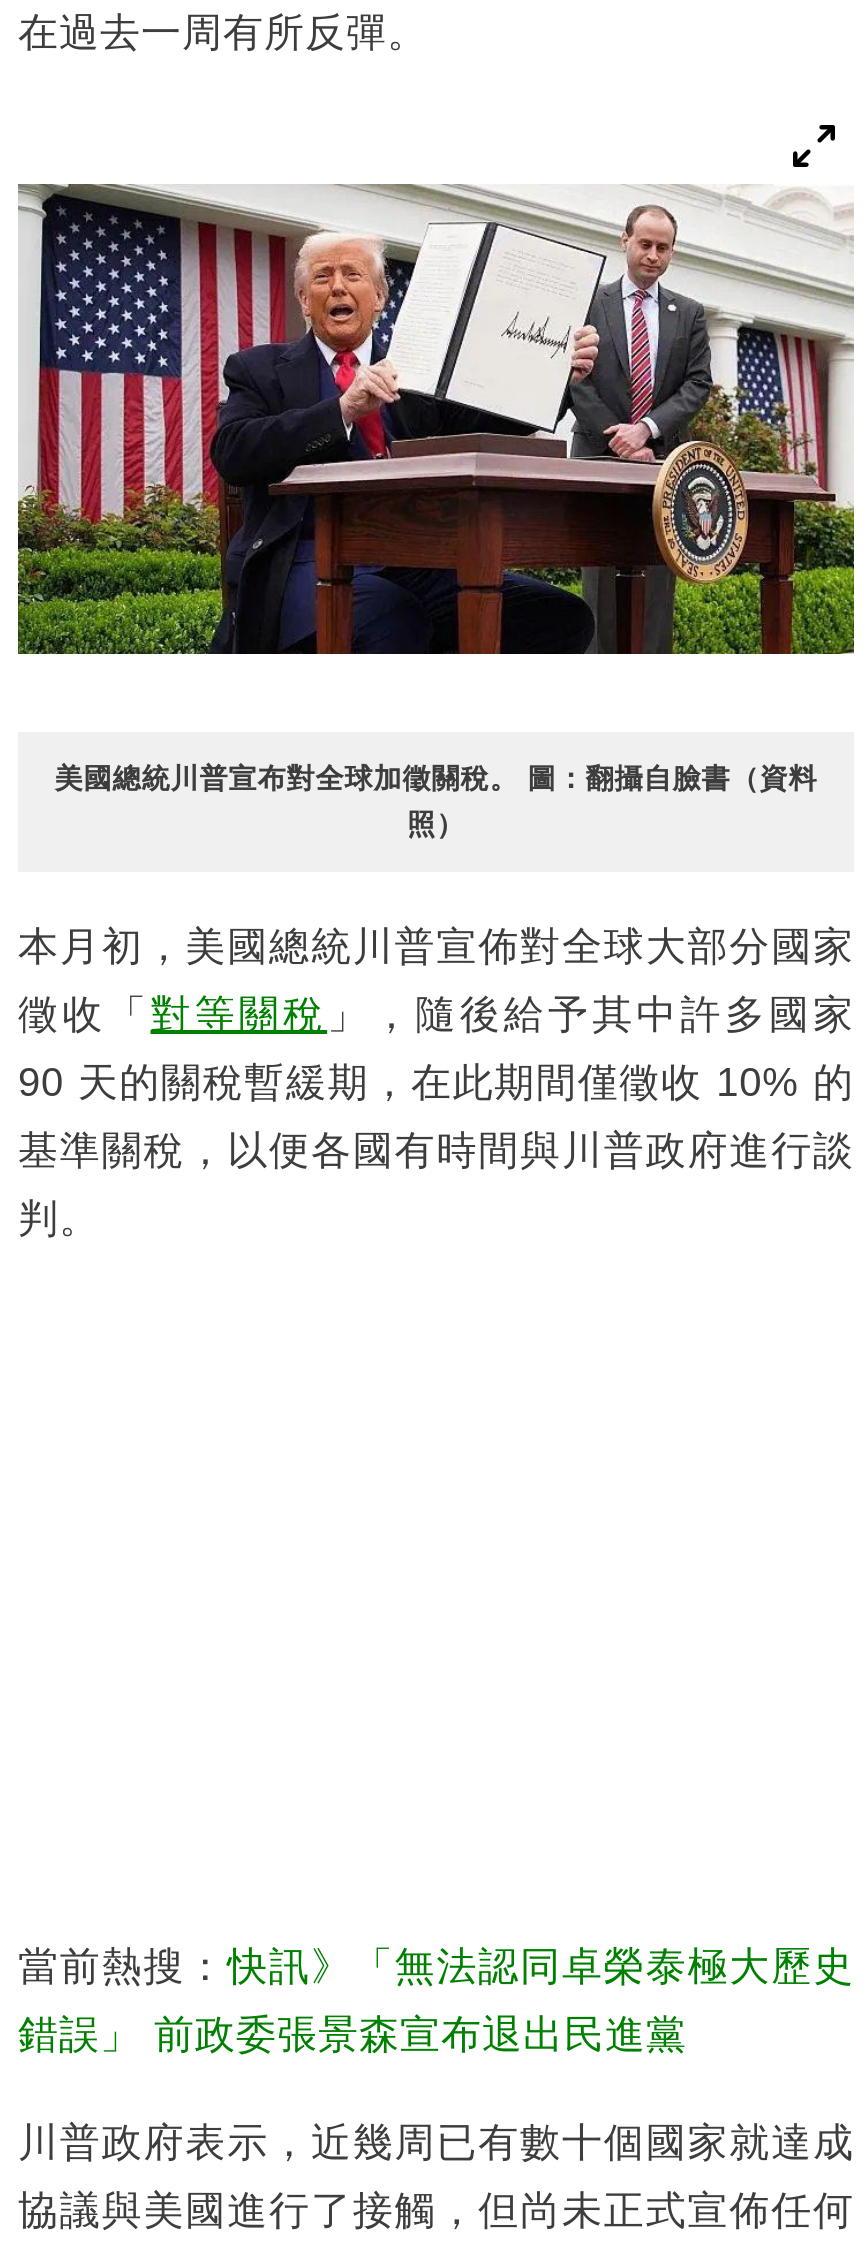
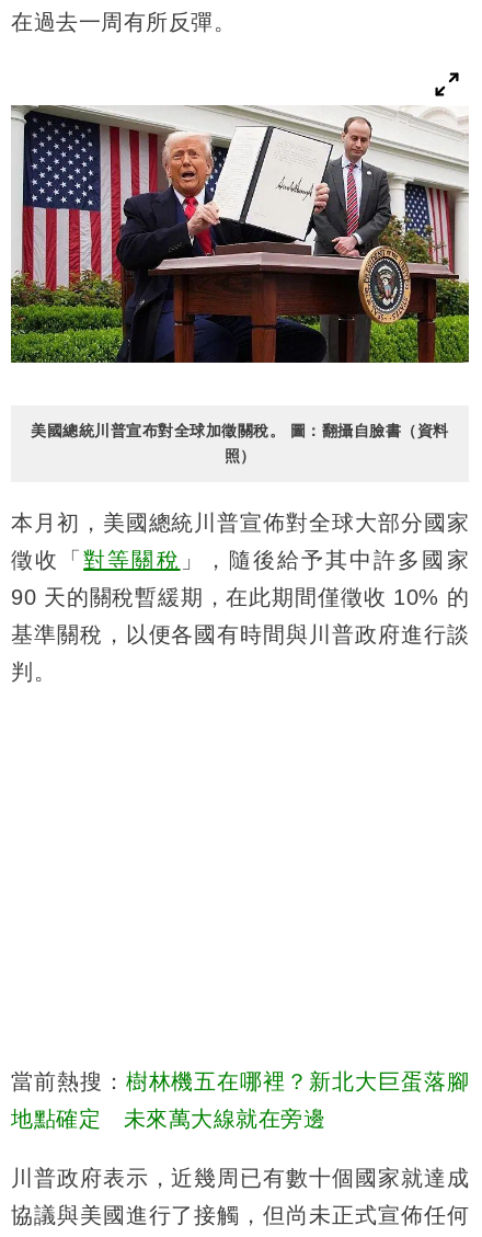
[18,1945,854,1989] 當前熱搜：快訊》「無法認同卓榮泰極大歷史 -> [11,1070,469,1094] 當前熱搜：樹林機五在哪裡？新北大巨蛋落腳
[18,2013,687,2057] 錯誤」 前政委張景森宣布退出民進黨 -> [11,1107,325,1131] 地點確定 未來萬大線就在旁邊

